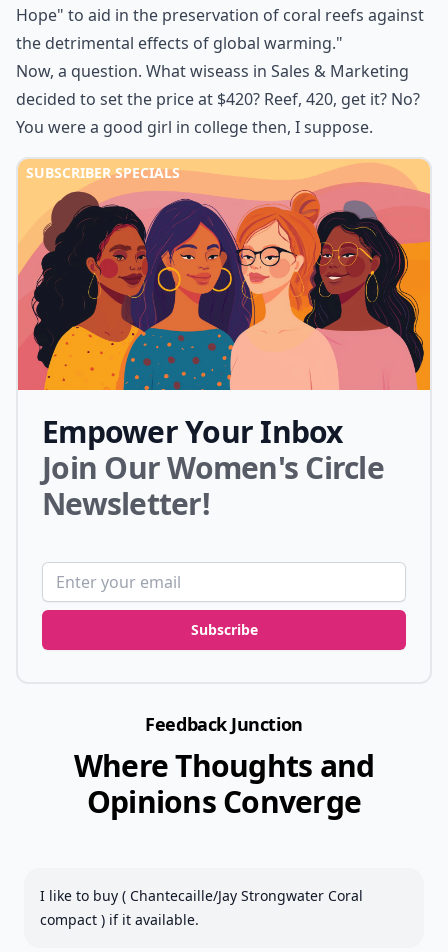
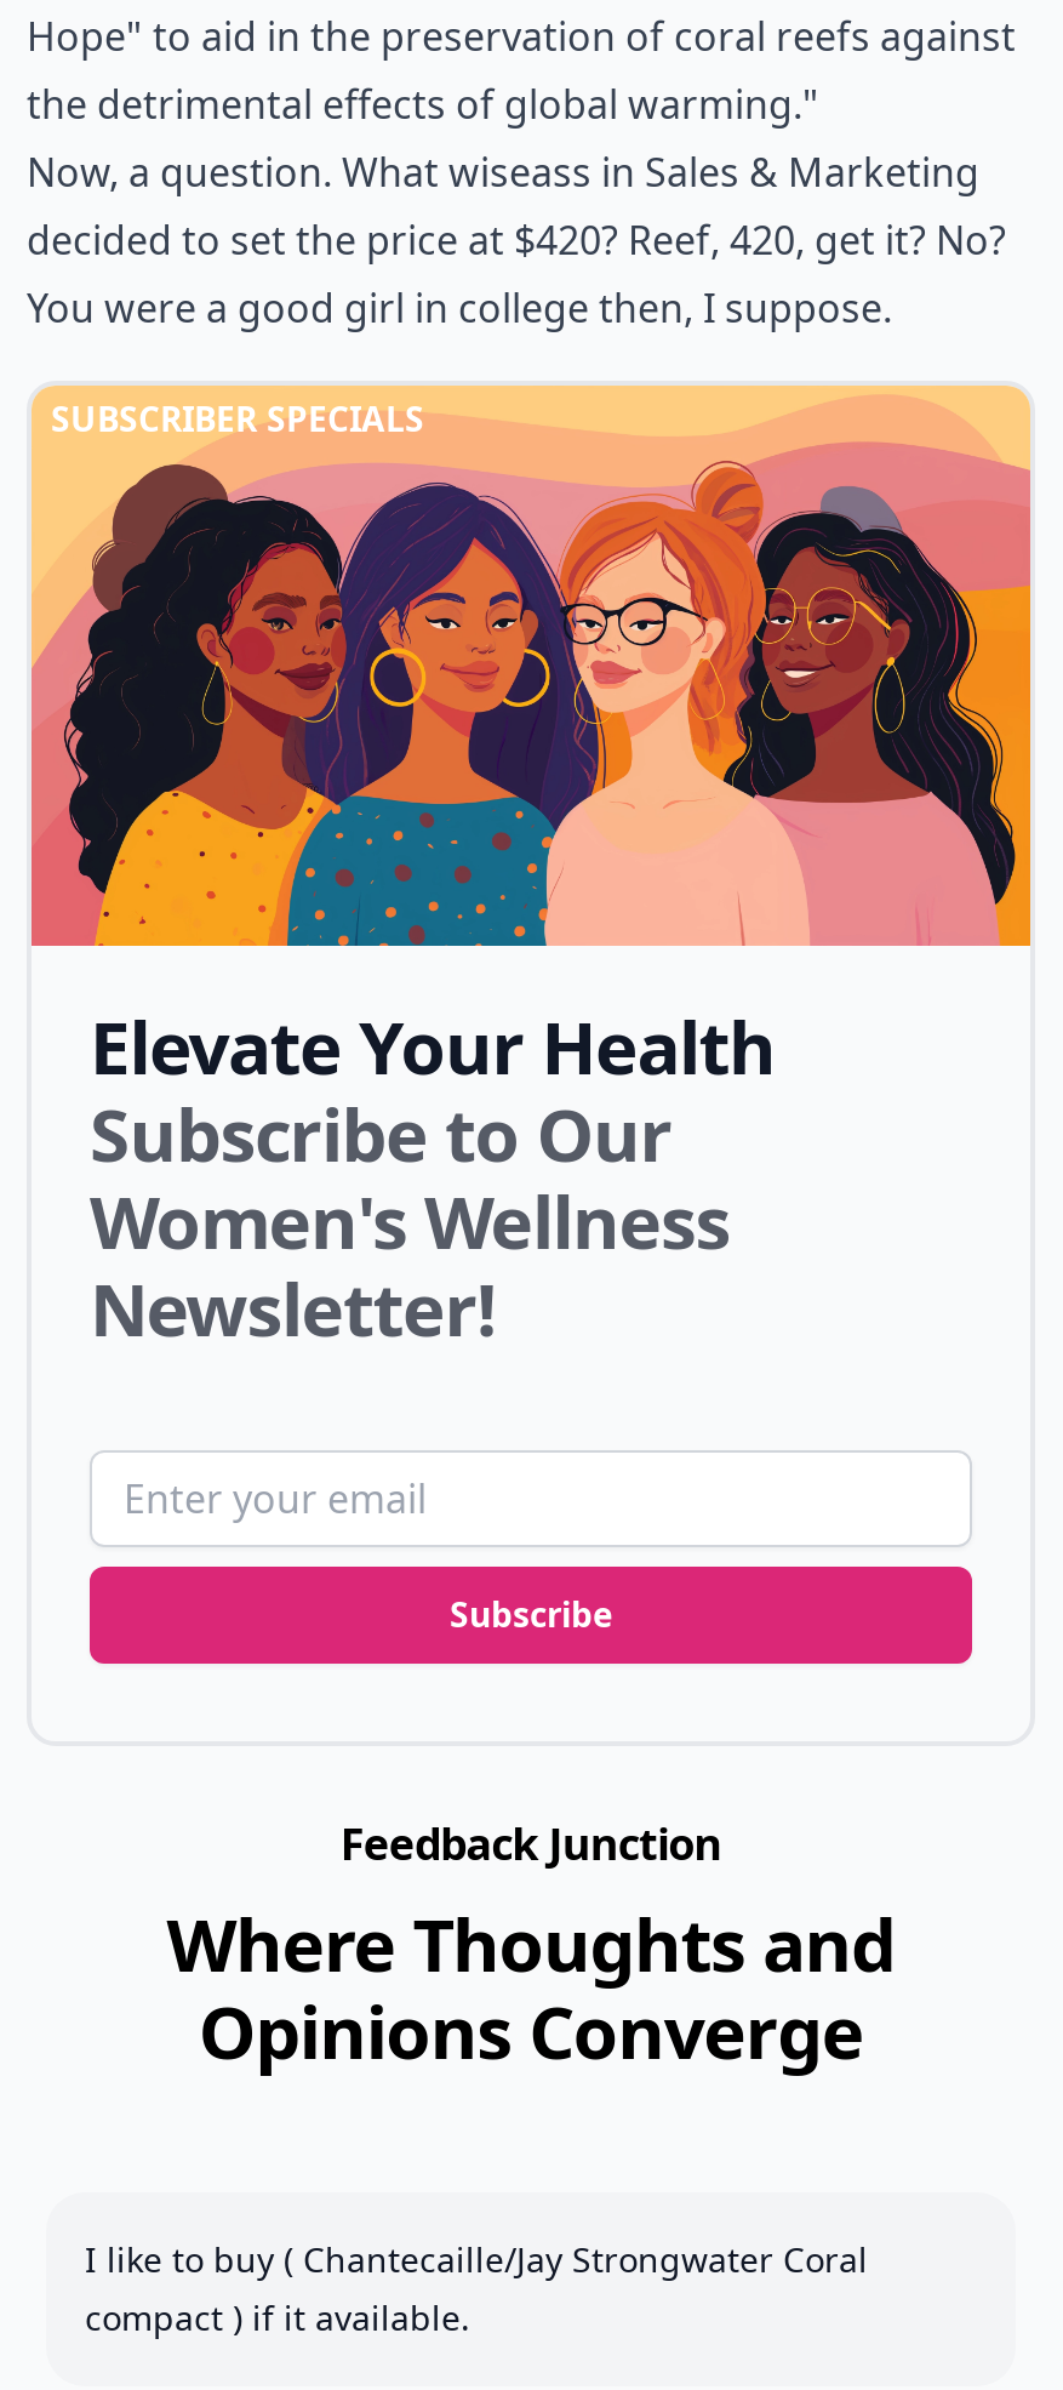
[42,411,384,488] Empower Your Inbox | Join Our Women's Circle -> [90,997,775,1271] Elevate Your Health | Subscribe to Our | Women's Wellness

